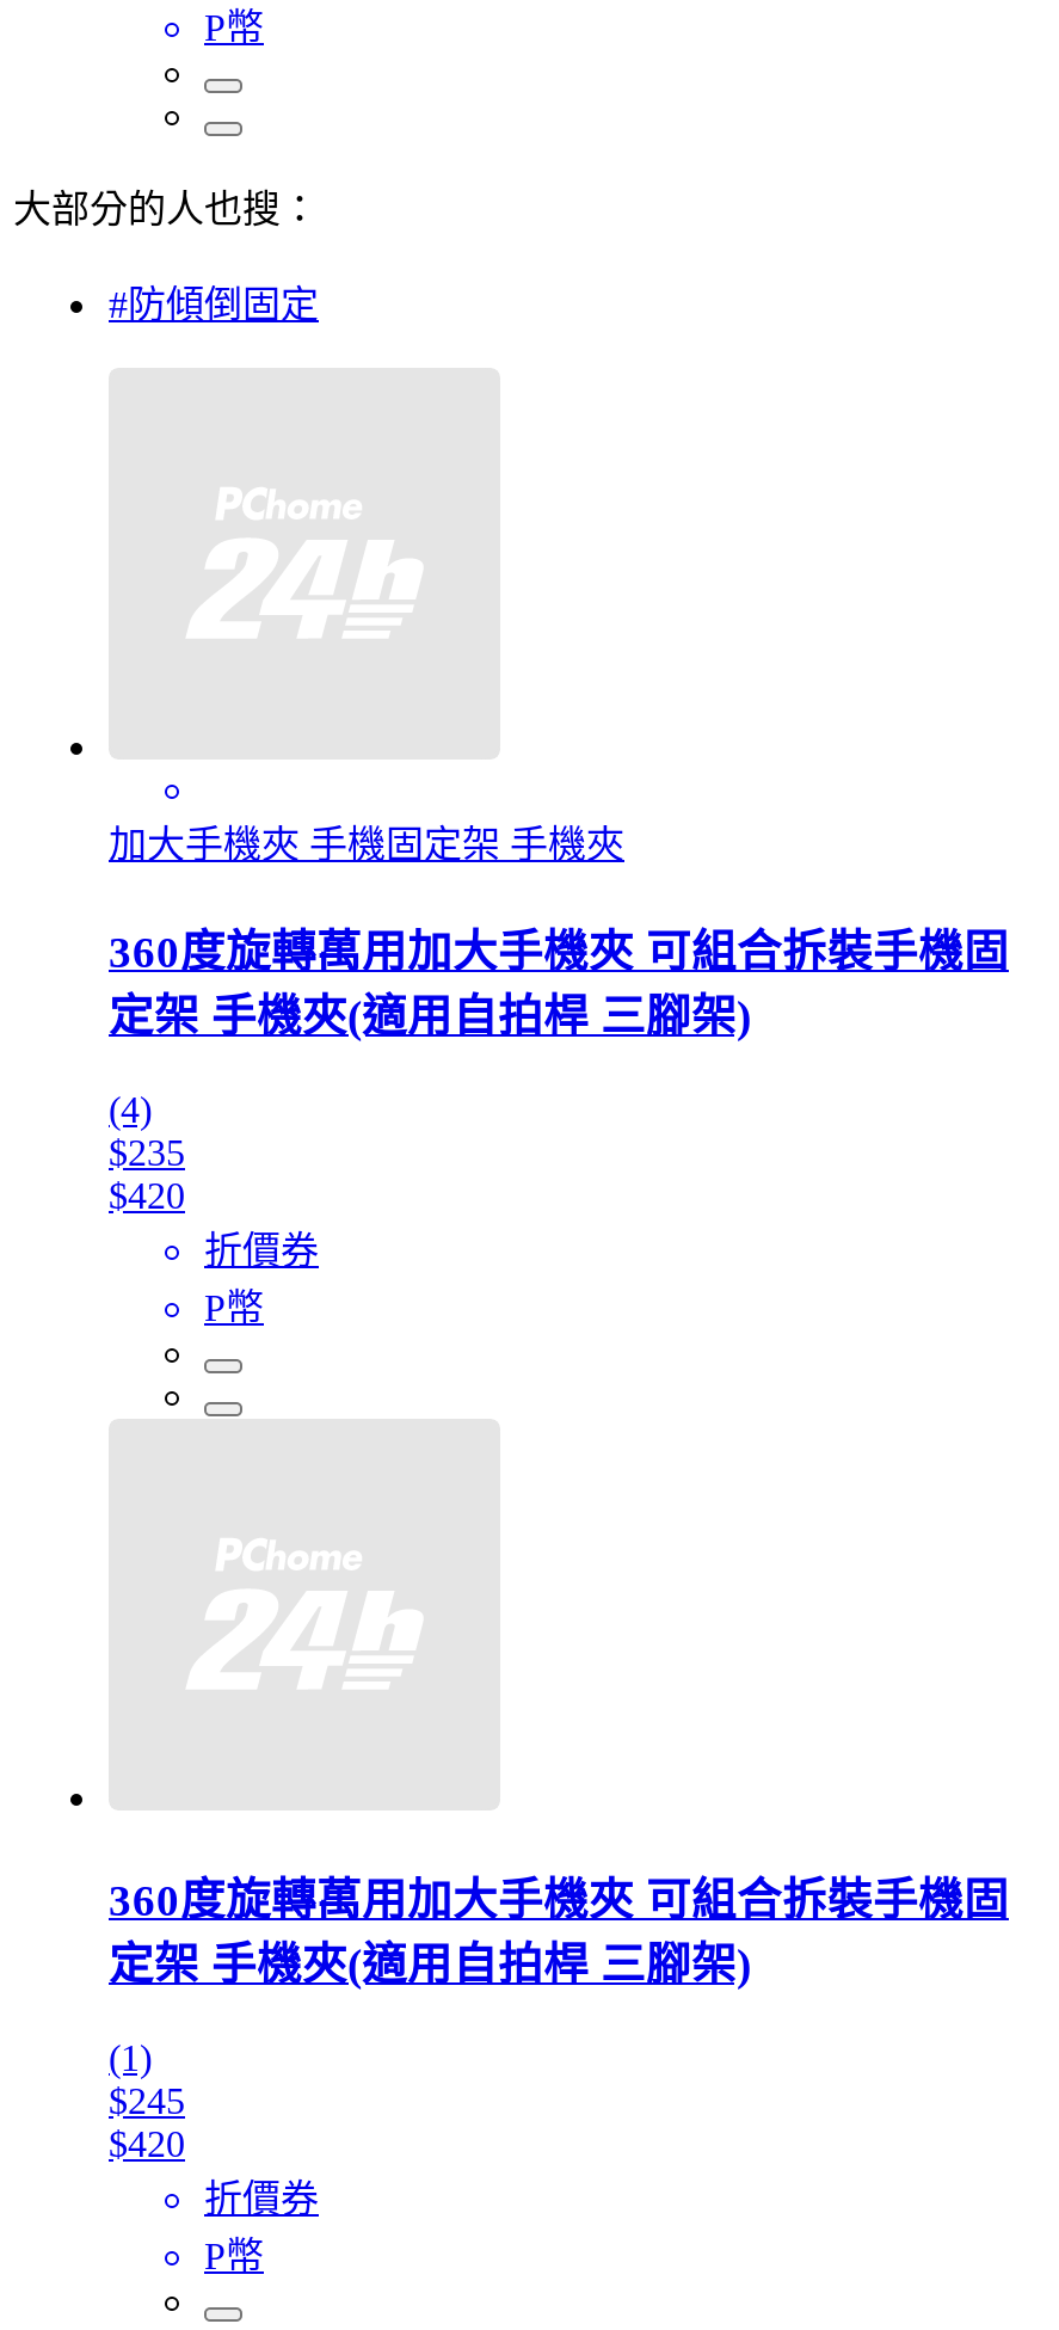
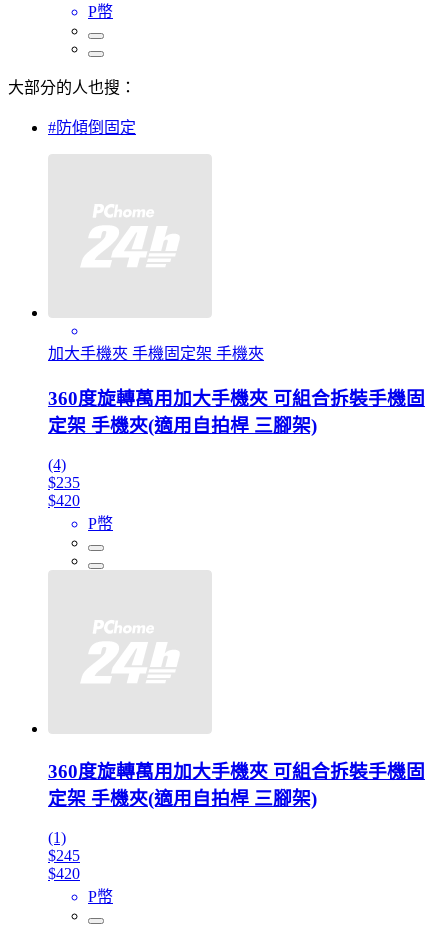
[204,1229,319,1270] 折價券 -> none
[204,2179,319,2219] 折價券 -> none

